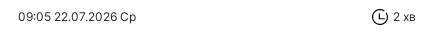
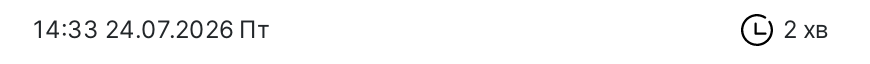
[18,9,136,24] 09:05 22.07.2026 Ср -> [33,14,269,44] 14:33 24.07.2026 Пт

